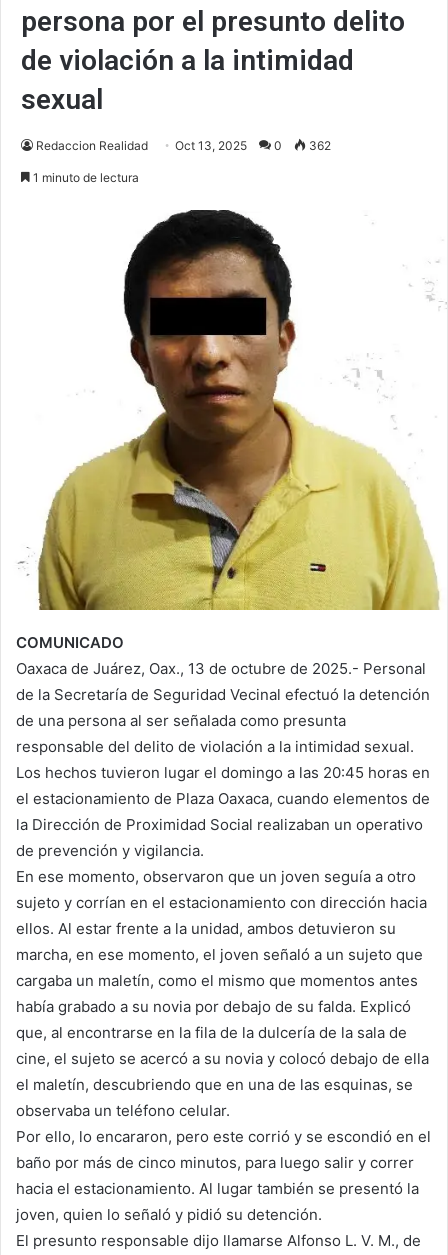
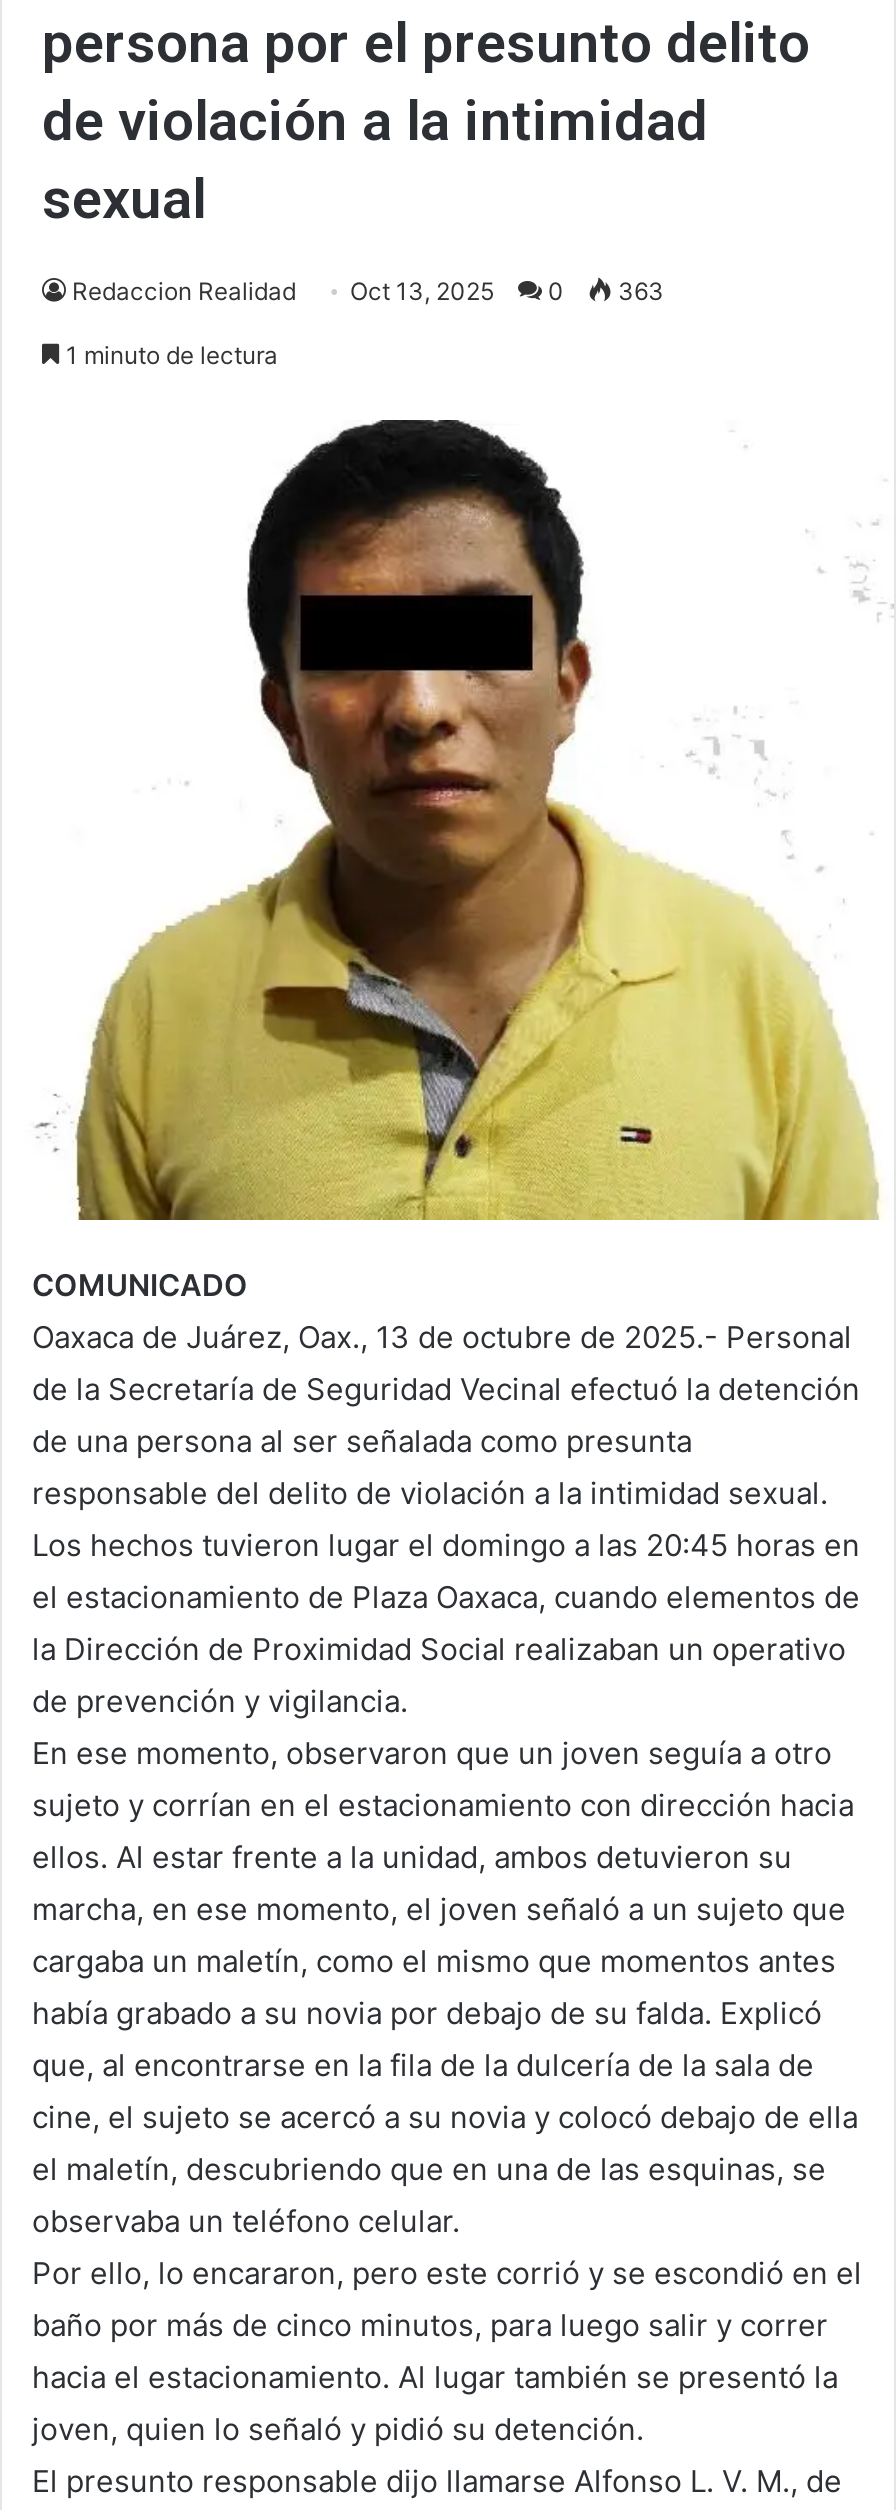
[36,138,331,153] Redaccion Realidad Oct 13, 2025 0 362 -> [72,275,664,305] Redaccion Realidad Oct 13, 2025 0 363

